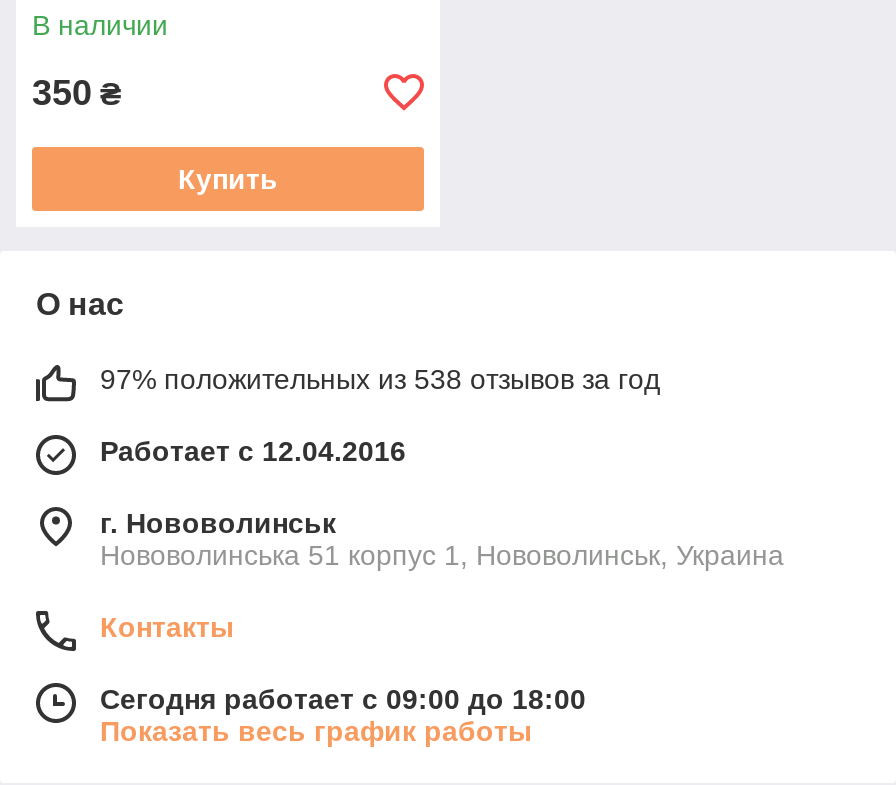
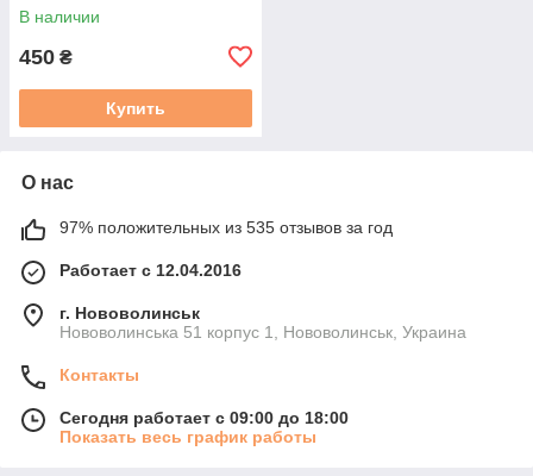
[32,73,122,113] 350 ₴ -> [19,45,73,69] 450 ₴
[100,363,660,395] 97% положительных из 538 отзывов за год -> [59,218,393,237] 97% положительных из 535 отзывов за год

